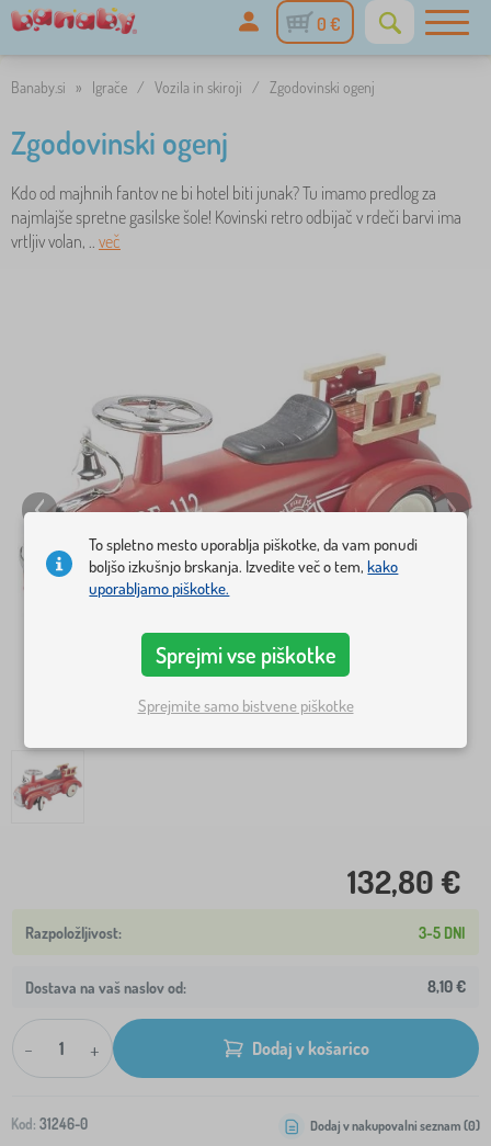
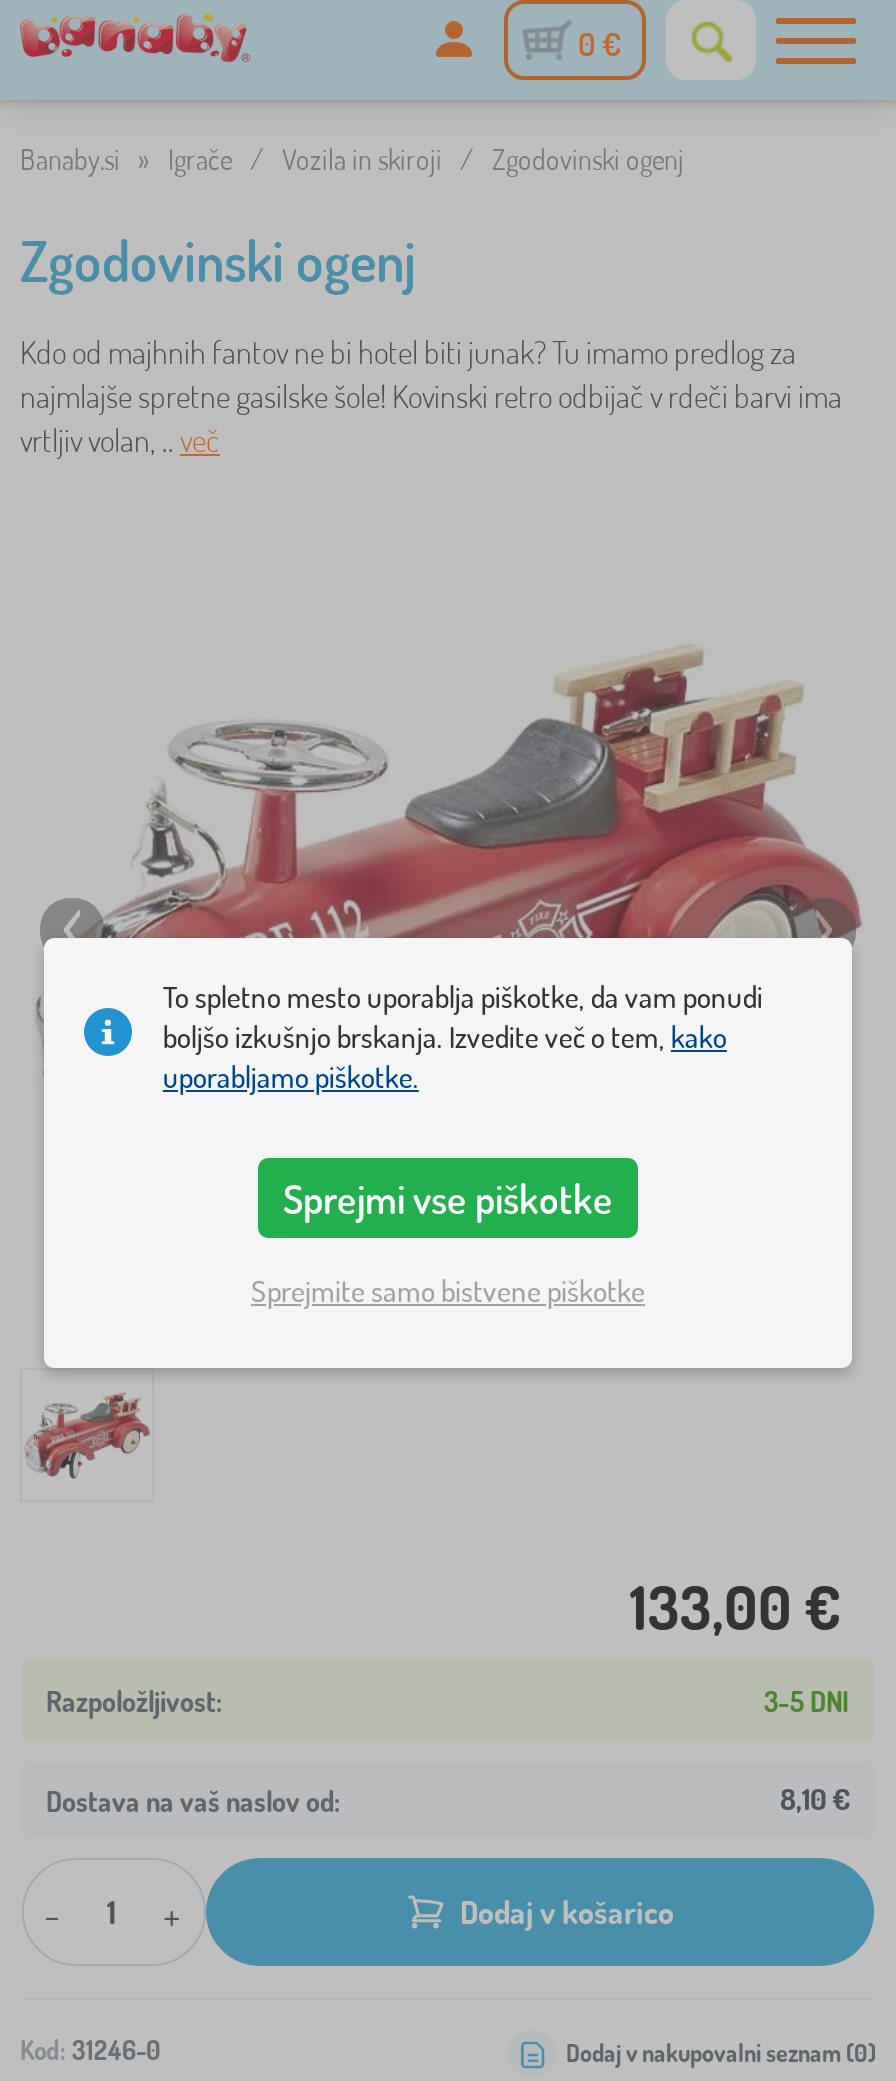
[347,860,461,902] 132,80 € -> [630,1568,842,1644] 133,00 €

